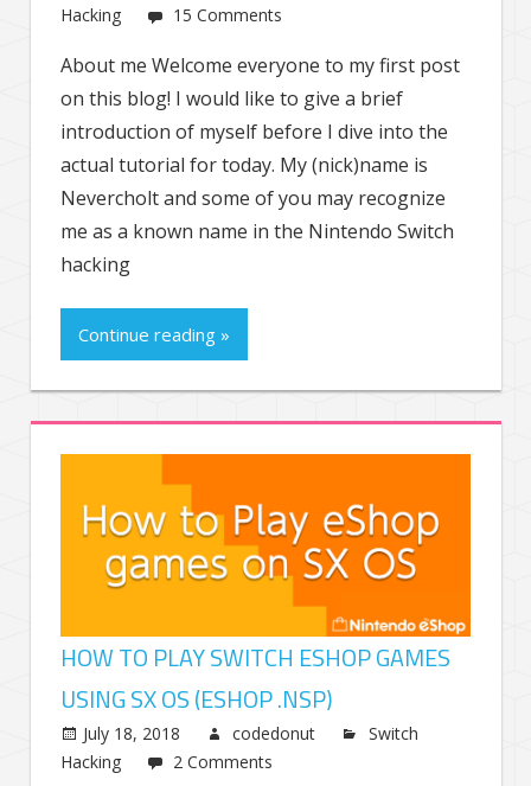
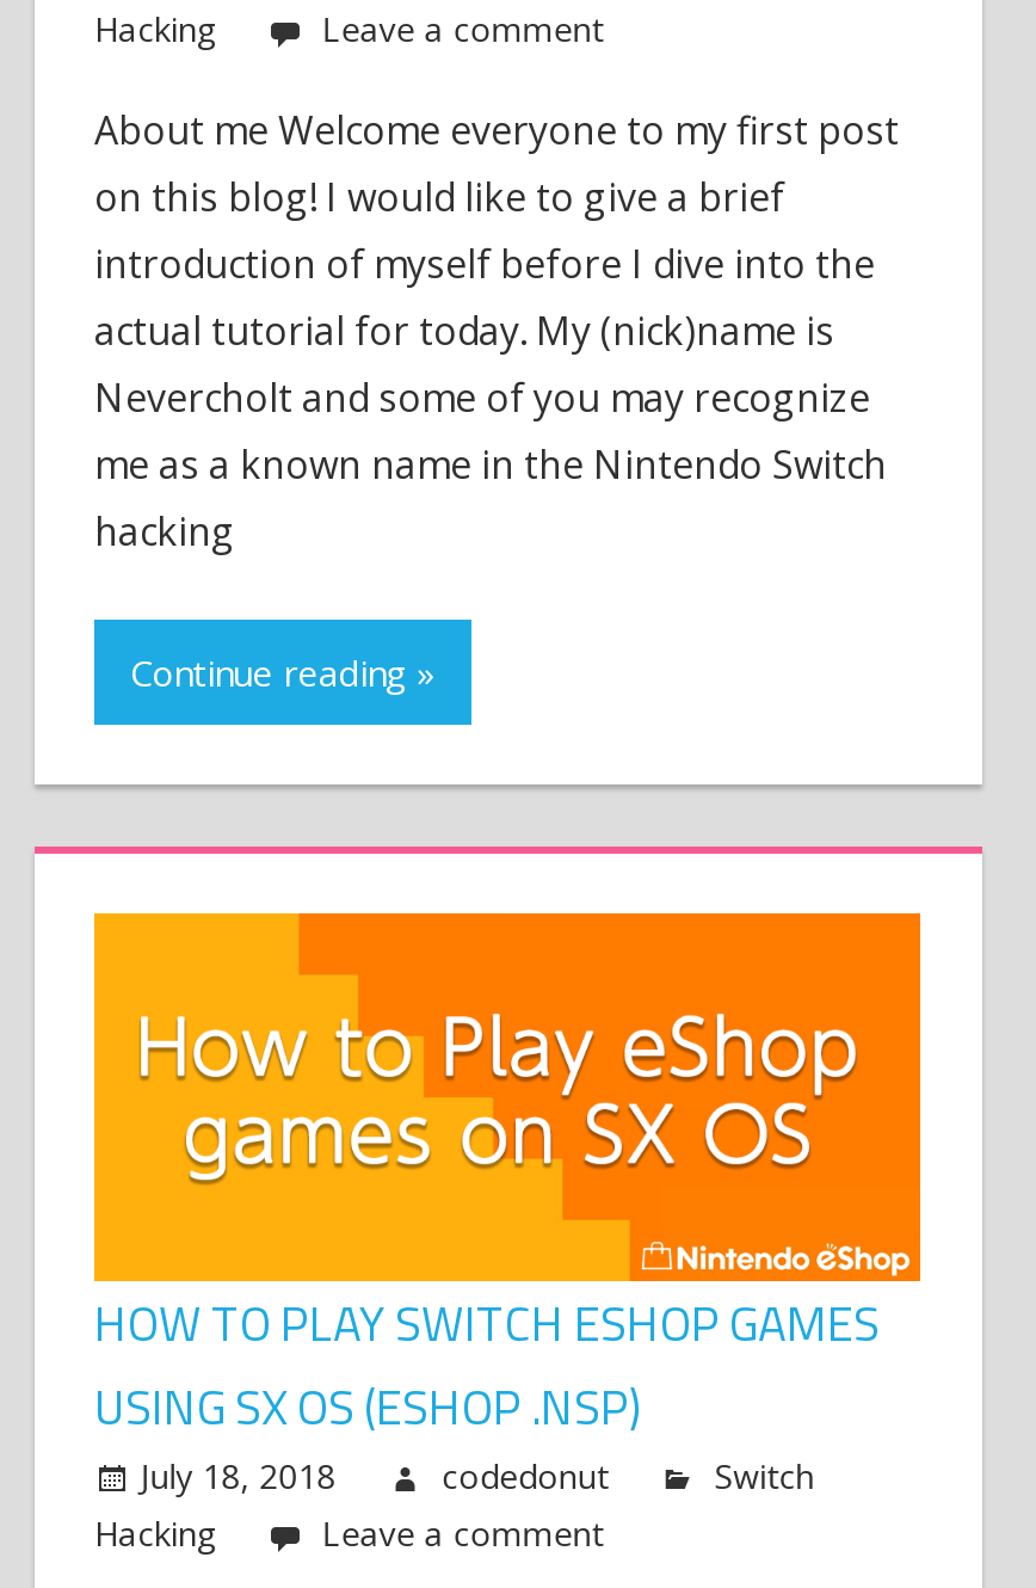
[173,4,282,26] 15 Comments -> [322,7,603,53] Leave a comment
[173,750,273,772] 2 Comments -> [322,1511,603,1556] Leave a comment

